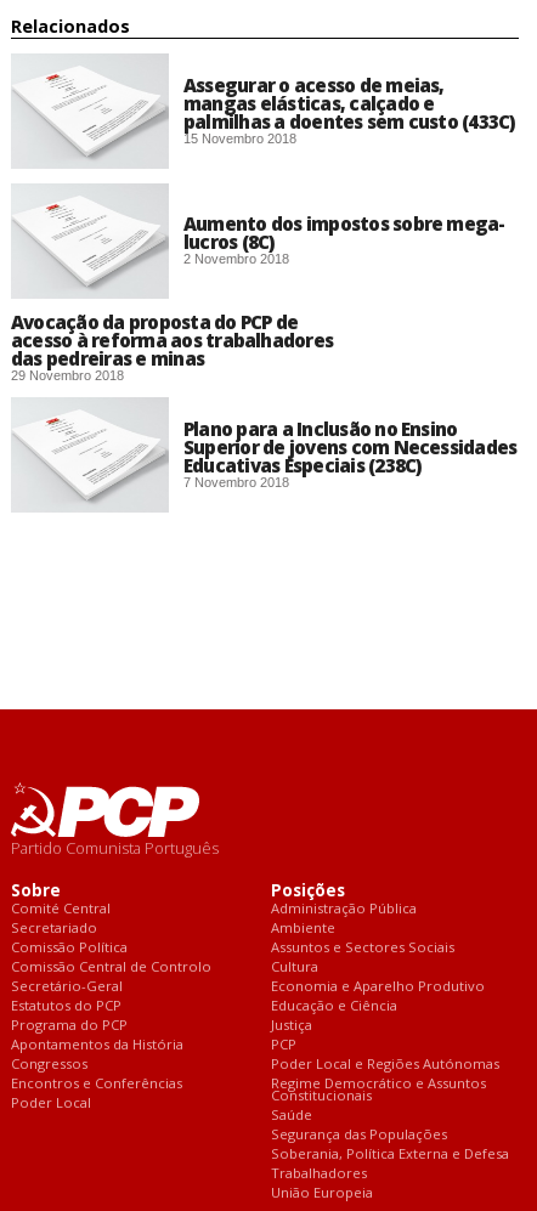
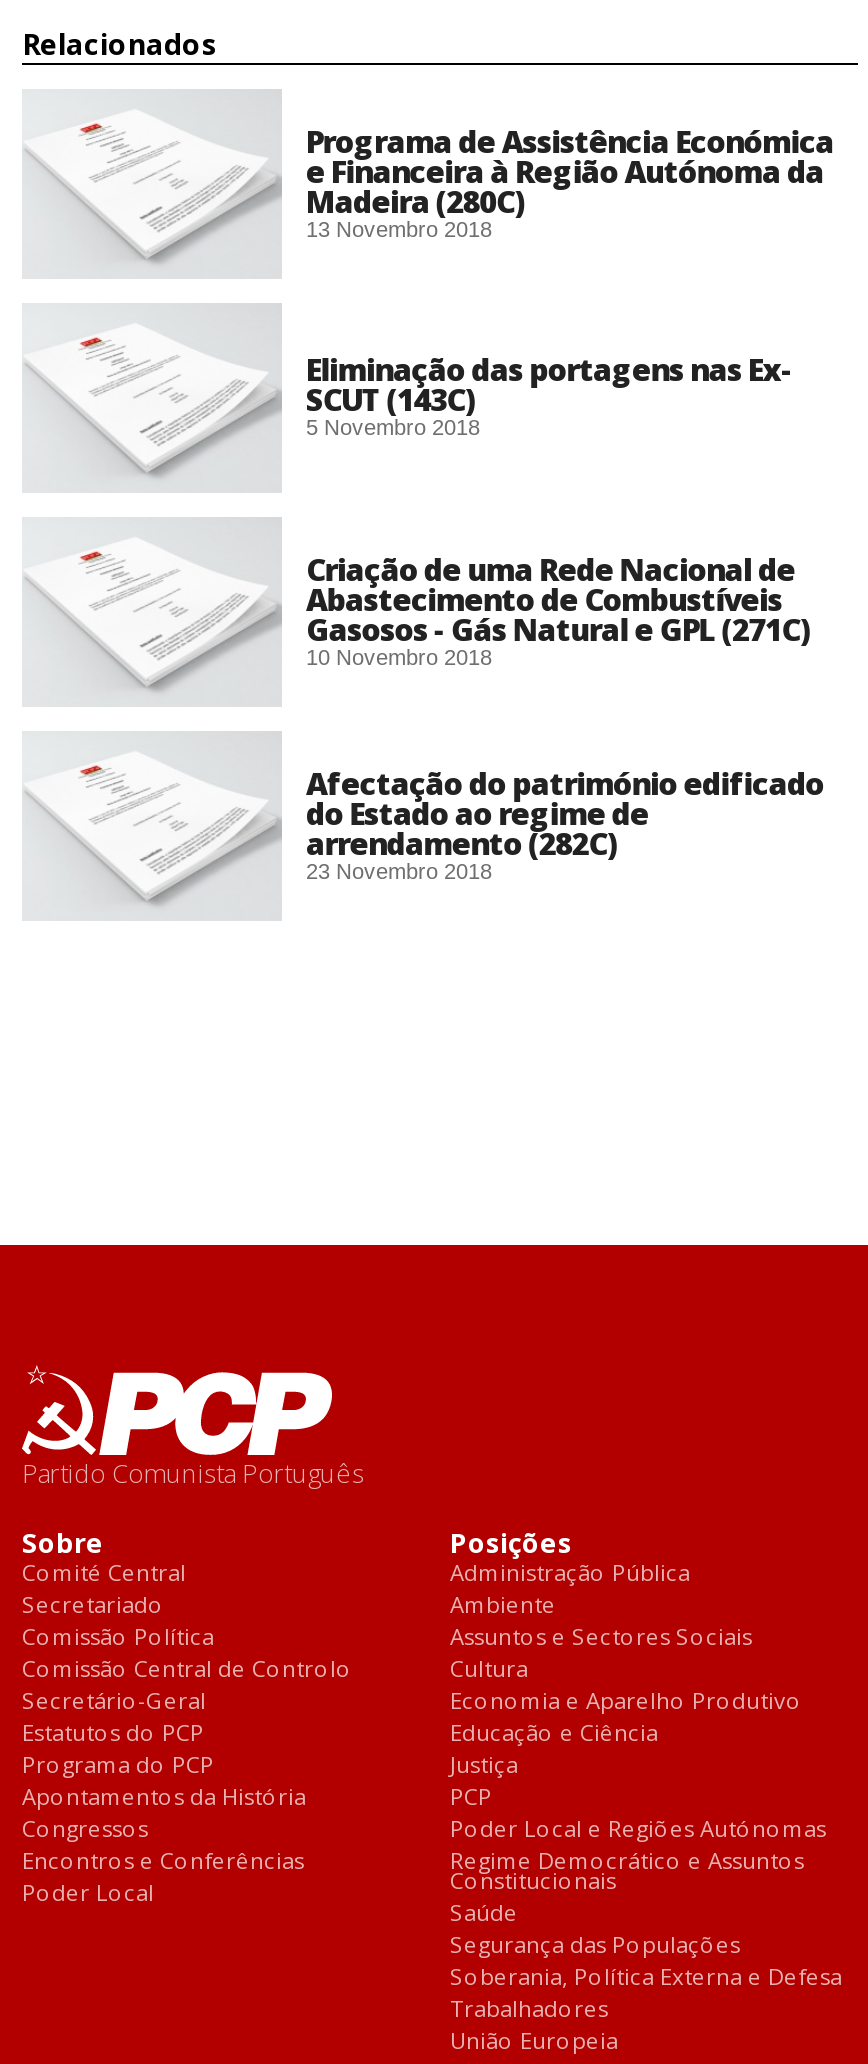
[183,73,515,145] Assegurar o acesso de meias, | mangas elásticas, calçado e | palmilhas a doentes sem custo (433C) | 15 Novembro 2018 -> [306,120,834,240] Programa de Assistência Económica | e Financeira à Região Autónoma da | Madeira (280C) | 13 Novembro 2018
[183,212,505,266] Aumento dos impostos sobre mega- | lucros (8C) | 2 Novembro 2018 -> [306,349,791,439] Eliminação das portagens nas Ex- | SCUT (143C) | 5 Novembro 2018
[11,309,333,382] Avocação da proposta do PCP de | acesso à reforma aos trabalhadores | das pedreiras e minas | 29 Novembro 2018 -> [306,548,808,668] Criação de uma Rede Nacional de | Abastecimento de Combustíveis | Gasosos - Gás Natural e GPL (271C) | 10 Novembro 2018
[183,416,517,489] Plano para a Inclusão no Ensino | Superior de jovens com Necessidades | Educativas Especiais (238C) | 7 Novembro 2018 -> [306,762,824,882] Afectação do património edificado | do Estado ao regime de | arrendamento (282C) | 23 Novembro 2018

